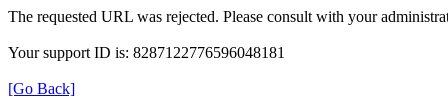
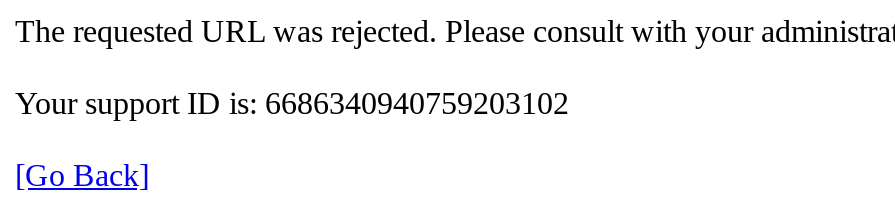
[8,44,285,61] Your support ID is: 8287122776596048181 -> [15,86,569,120] Your support ID is: 6686340940759203102

